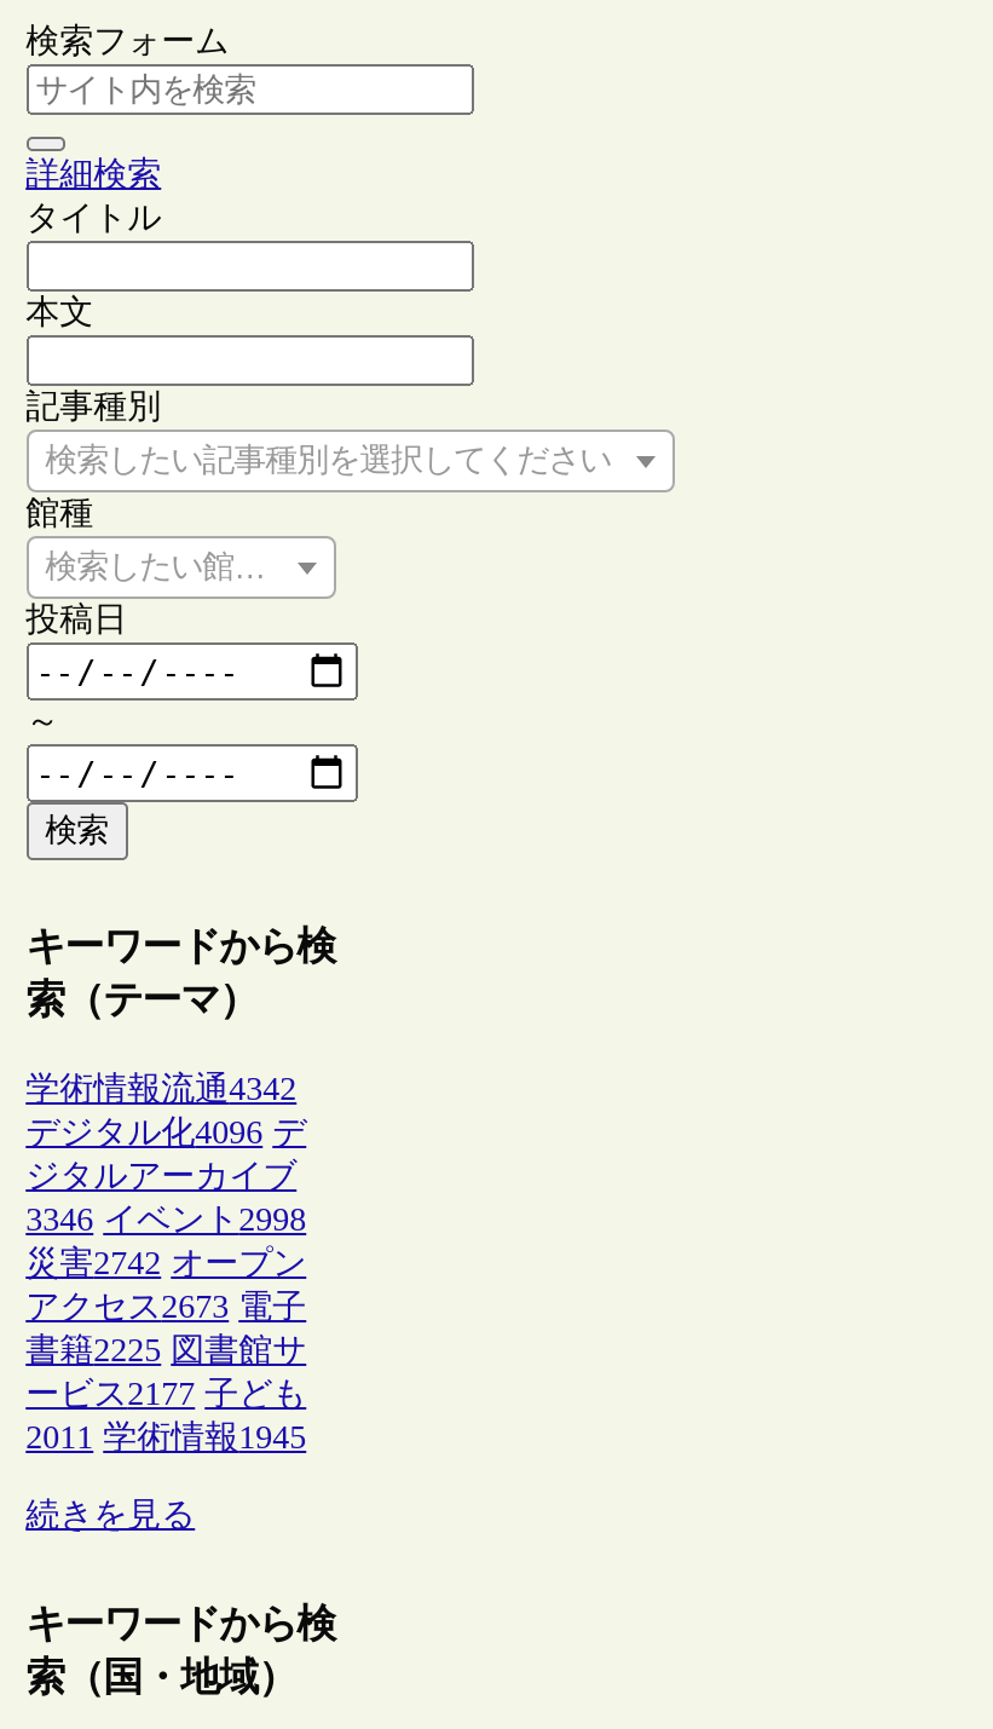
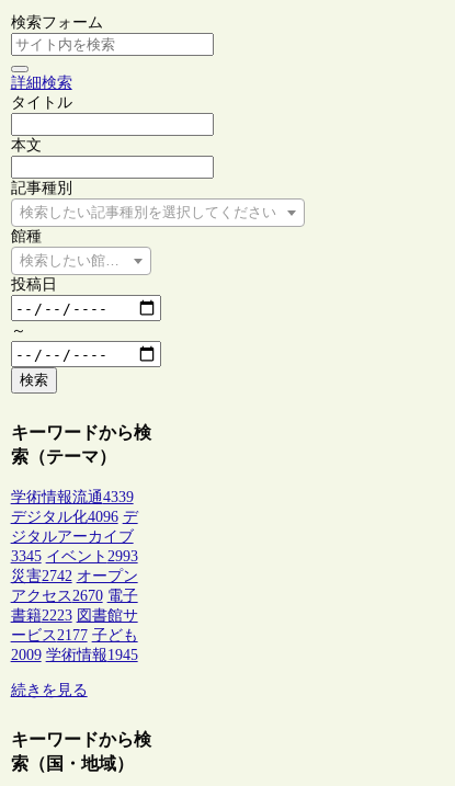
[26,1070,297,1107] 学術情報流通4342 -> [11,489,133,505] 学術情報流通4339
[26,1201,306,1237] 3346 イベント2998 -> [11,548,138,564] 3345 イベント2993
[26,1288,306,1324] アクセス2673 電子 -> [11,587,138,604] アクセス2670 電子
[26,1332,306,1368] 書籍2225 図書館サ -> [11,607,138,624] 書籍2223 図書館サ
[26,1419,306,1455] 2011 学術情報1945 -> [11,647,138,663] 2009 学術情報1945

